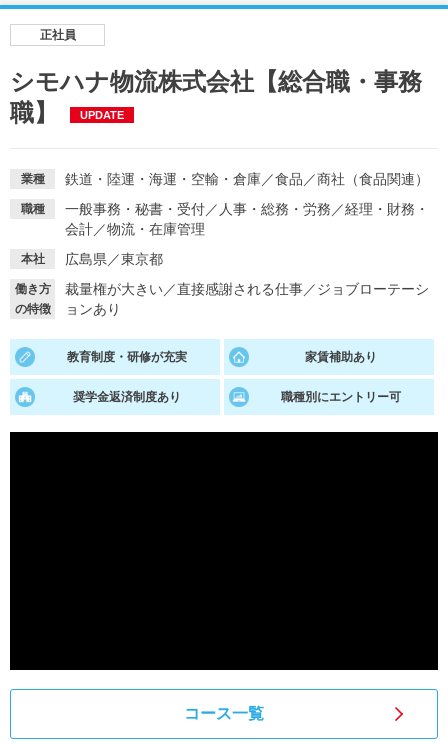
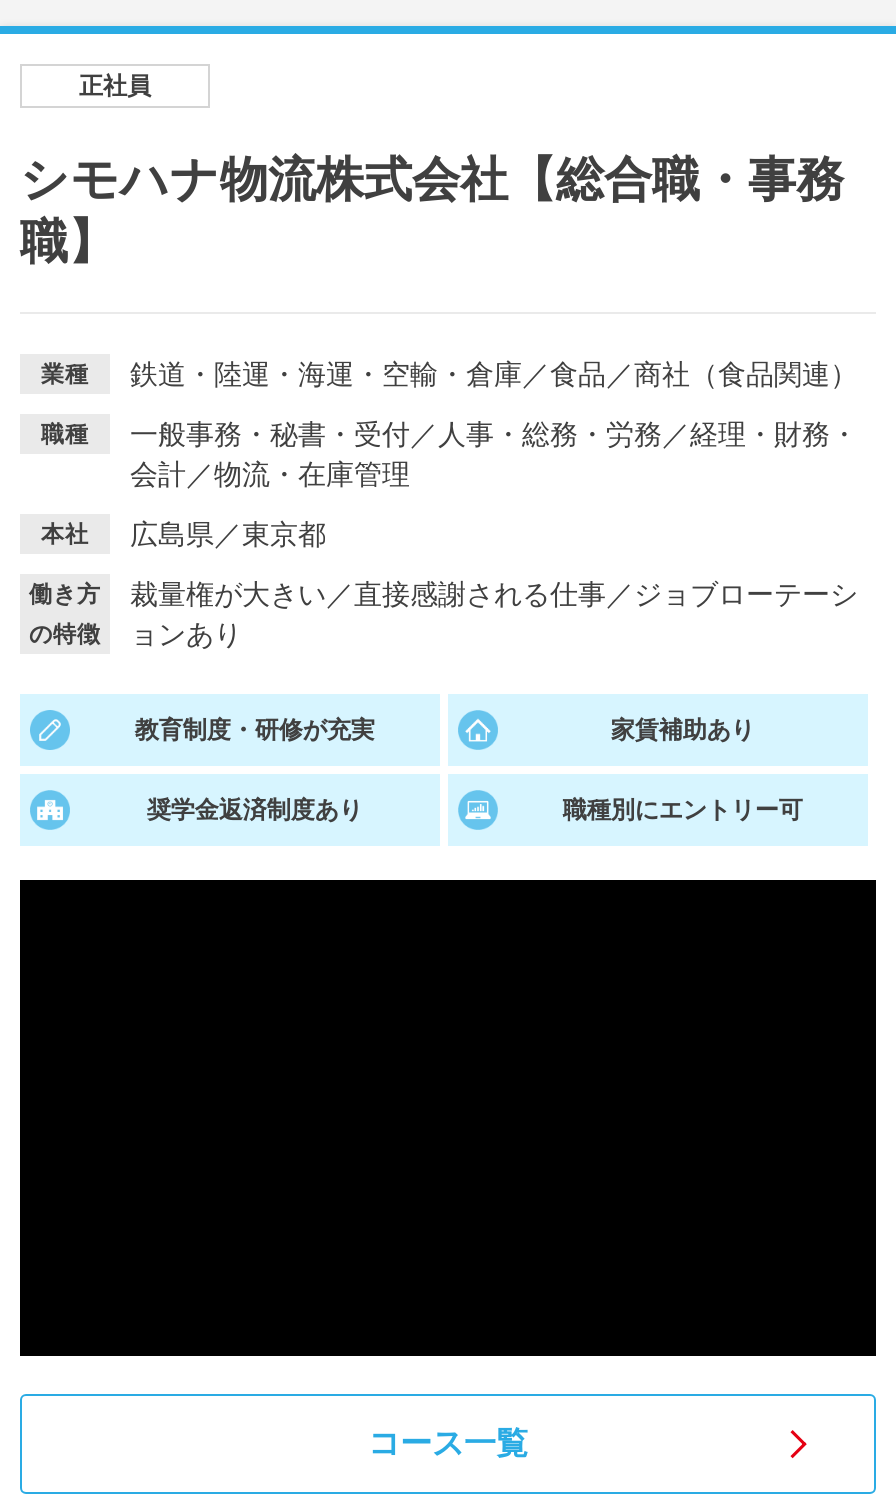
[80,109,124,121] UPDATE -> none

